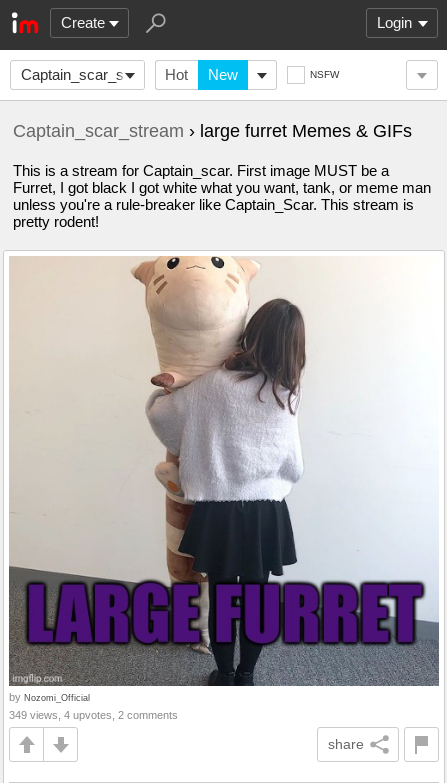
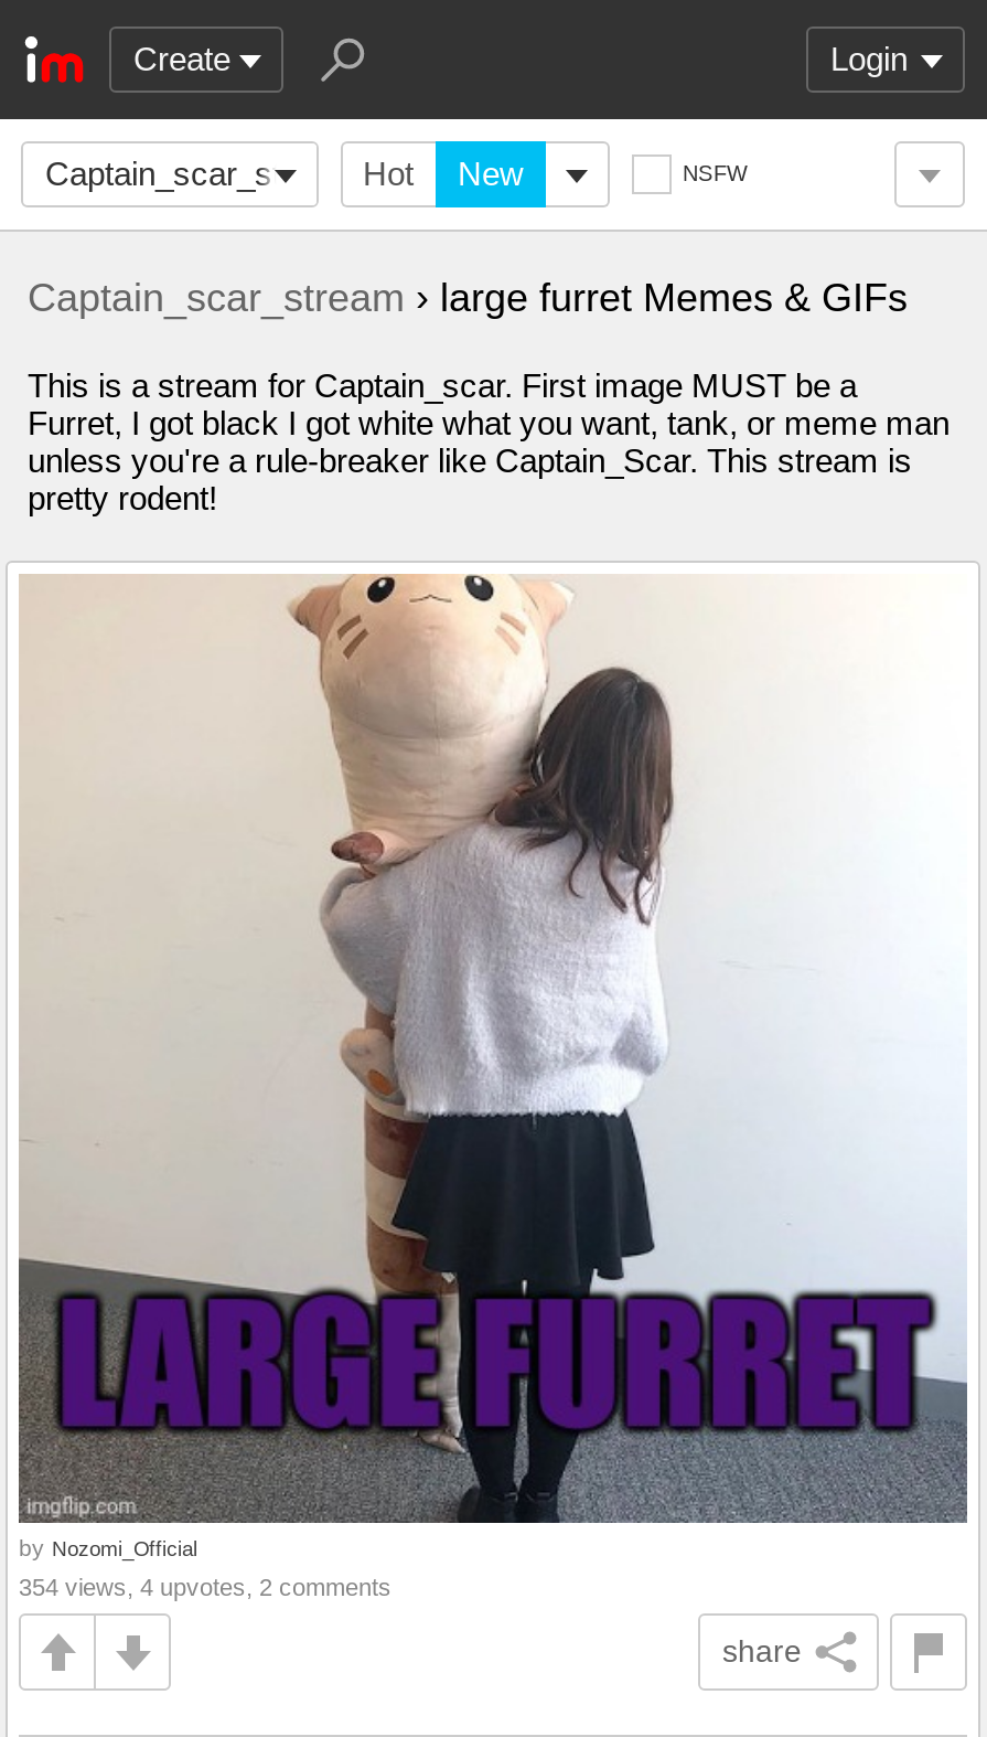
[9,709,178,721] 349 views, 4 upvotes, 2 comments -> [19,1574,391,1600] 354 views, 4 upvotes, 2 comments

